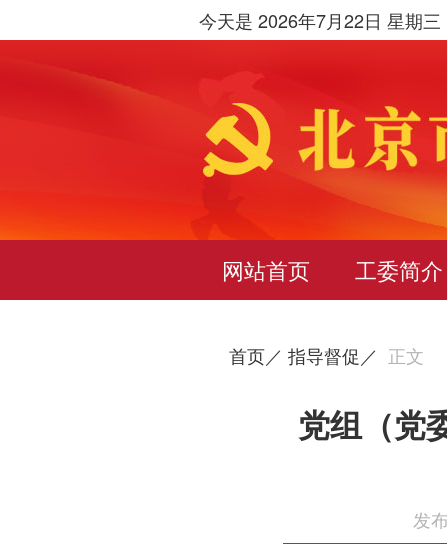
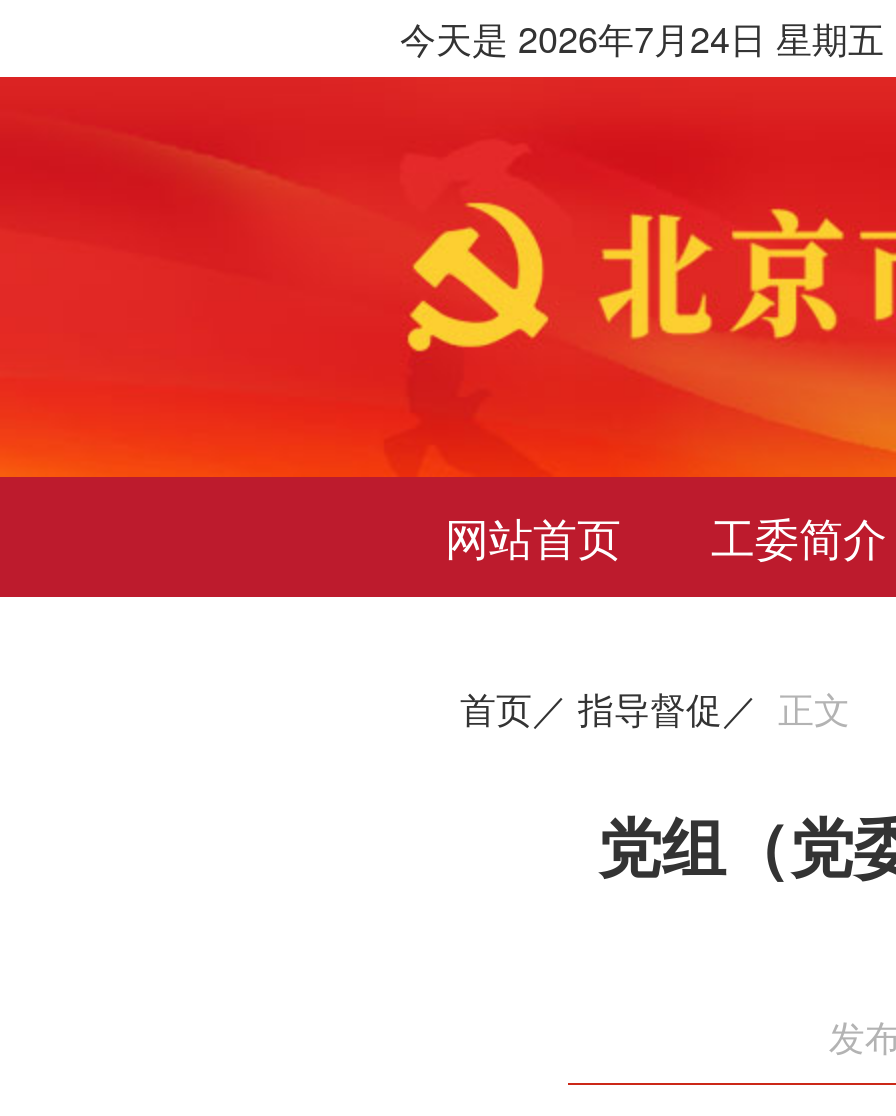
[199,7,441,33] 今天是 2026年7月22日 星期三 -> [400,11,884,63] 今天是 2026年7月24日 星期五

